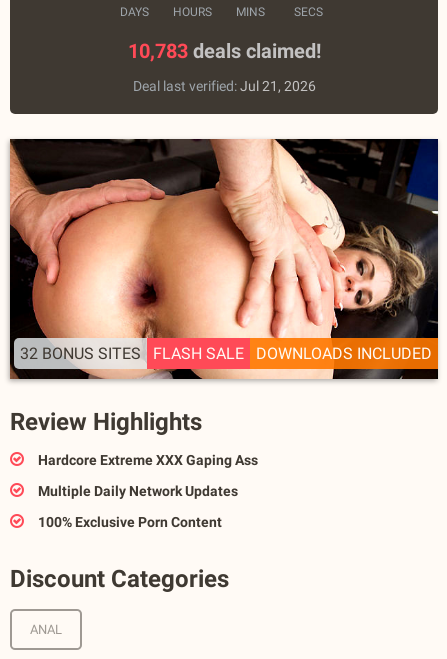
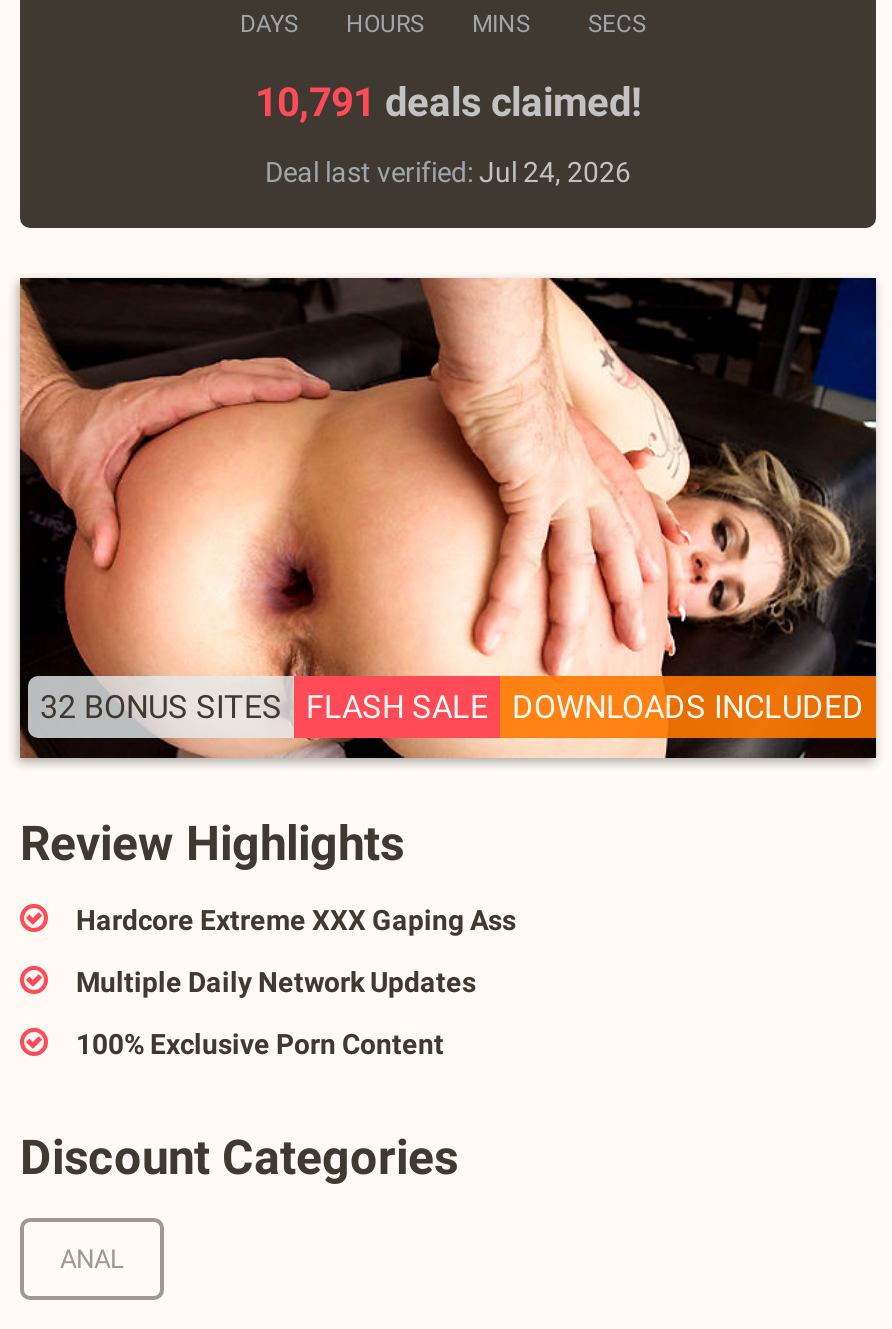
[127,39,320,63] 10,783 deals claimed! -> [255,78,641,126] 10,791 deals claimed!
[132,78,315,94] Deal last verified: Jul 21, 2026 -> [265,156,631,188] Deal last verified: Jul 24, 2026

